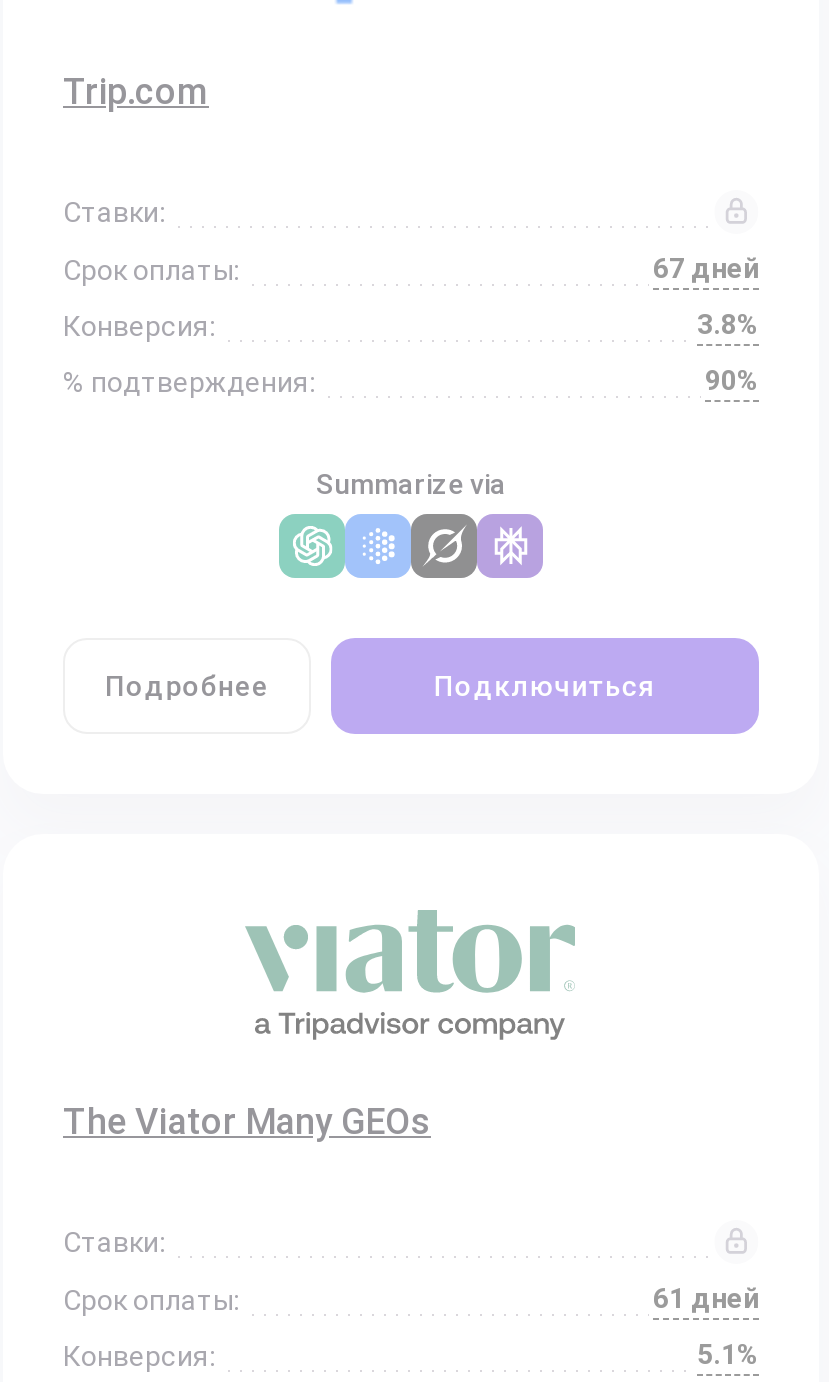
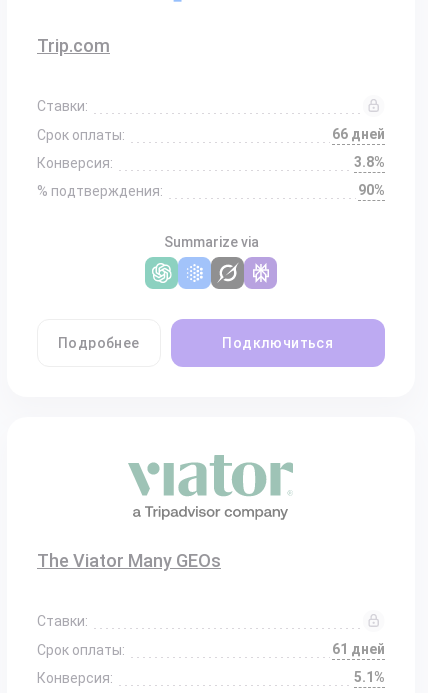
[653,252,759,284] 67 дней -> [332,126,385,142] 66 дней

